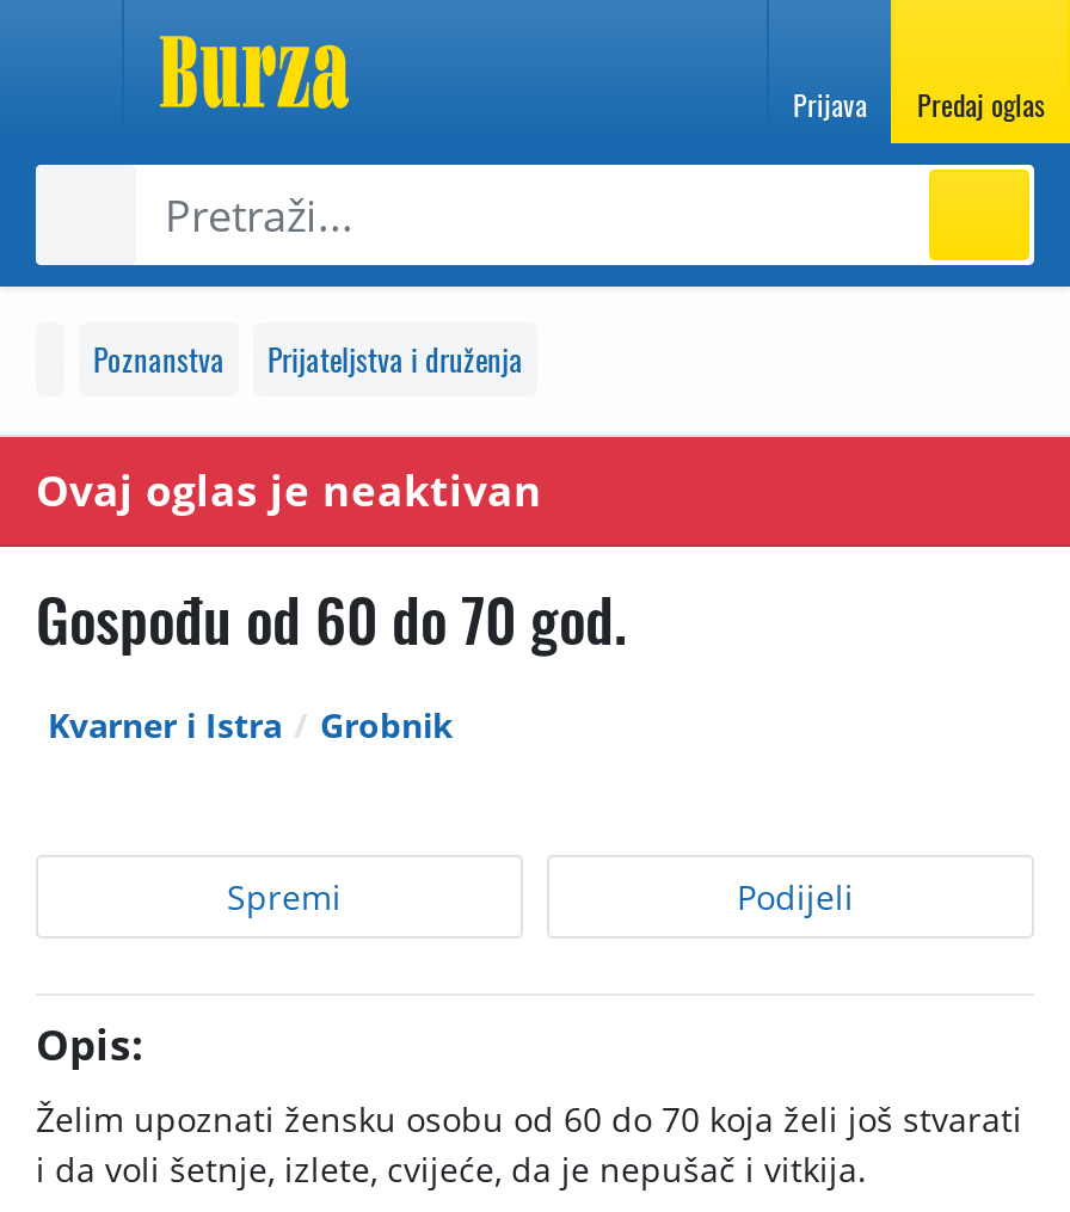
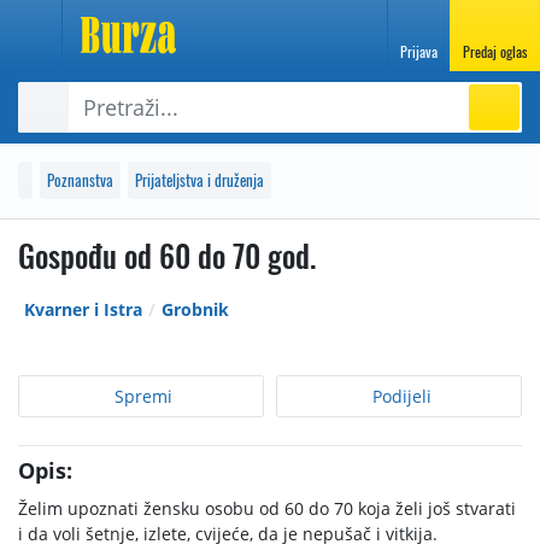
[36,461,542,518] Ovaj oglas je neaktivan -> none

